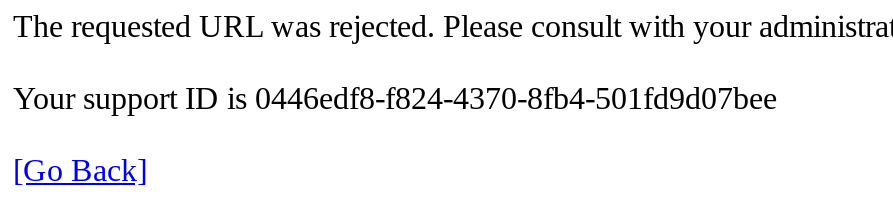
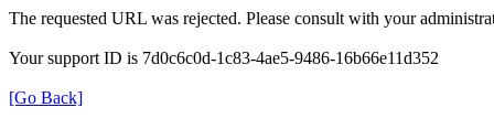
[13,81,777,115] Your support ID is 0446edf8-f824-4370-8fb4-501fd9d07bee -> [9,49,439,67] Your support ID is 7d0c6c0d-1c83-4ae5-9486-16b66e11d352

